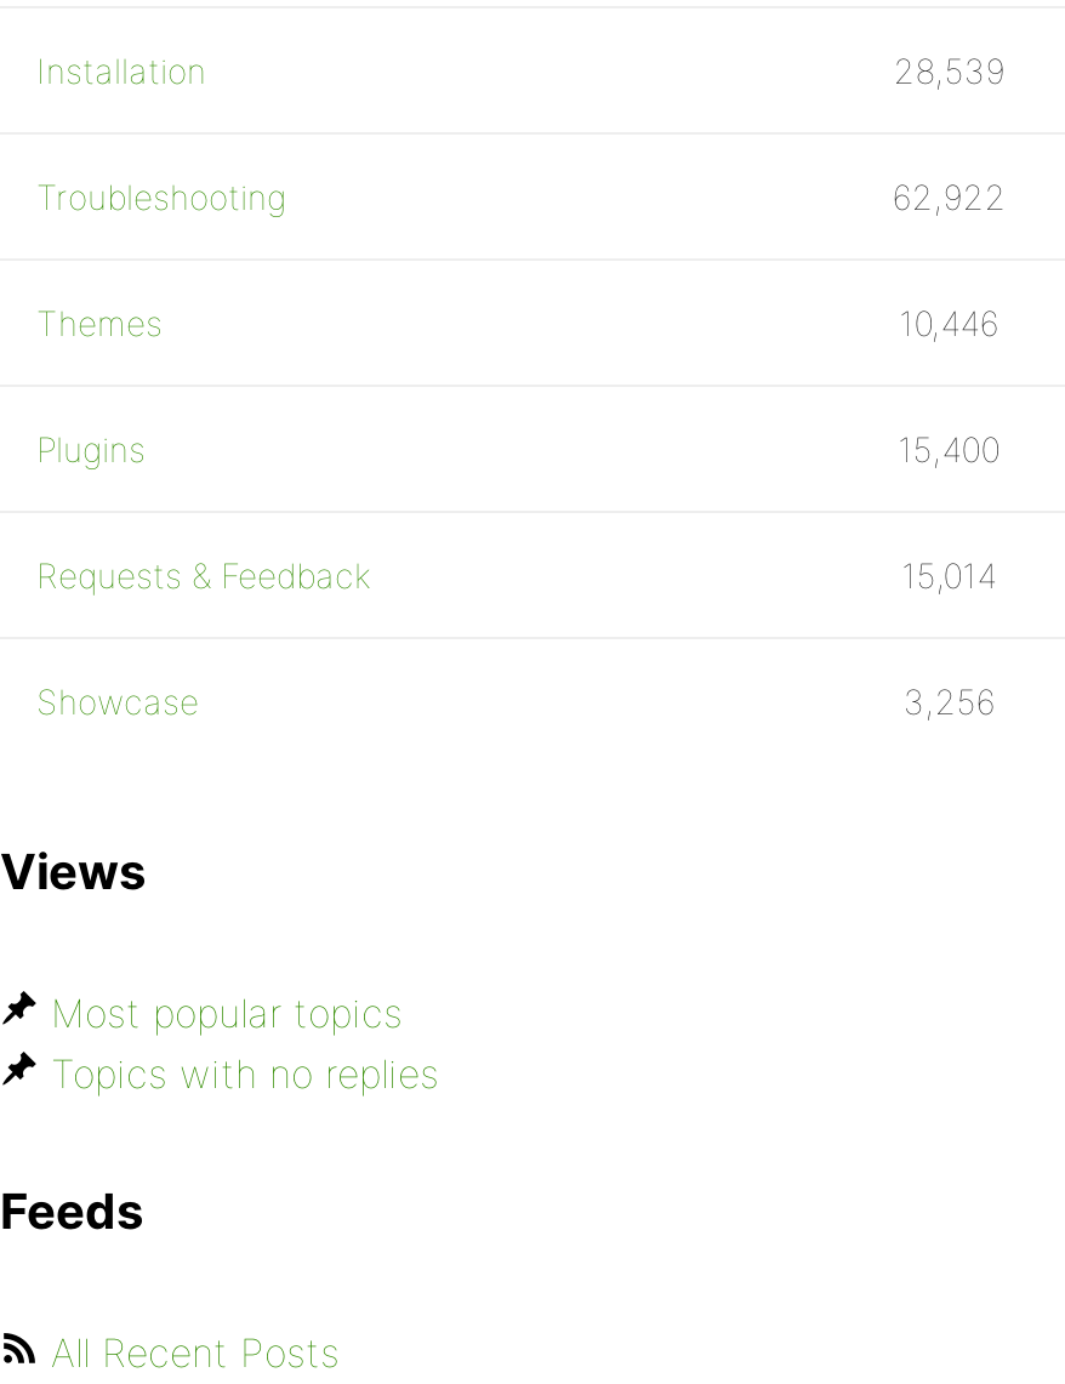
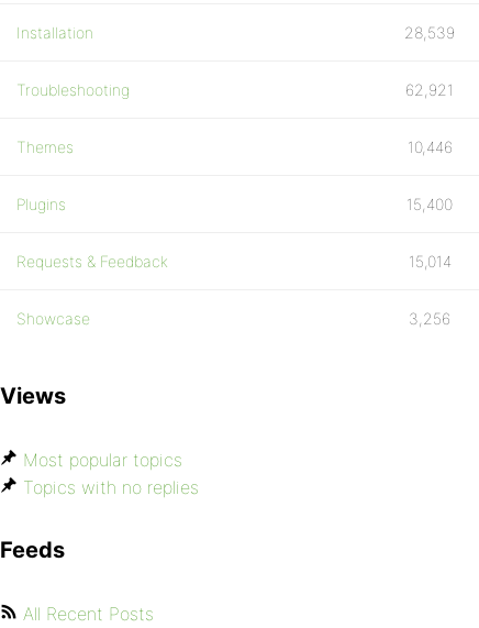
[892,176,1006,217] 62,922 -> [406,80,454,99] 62,921

